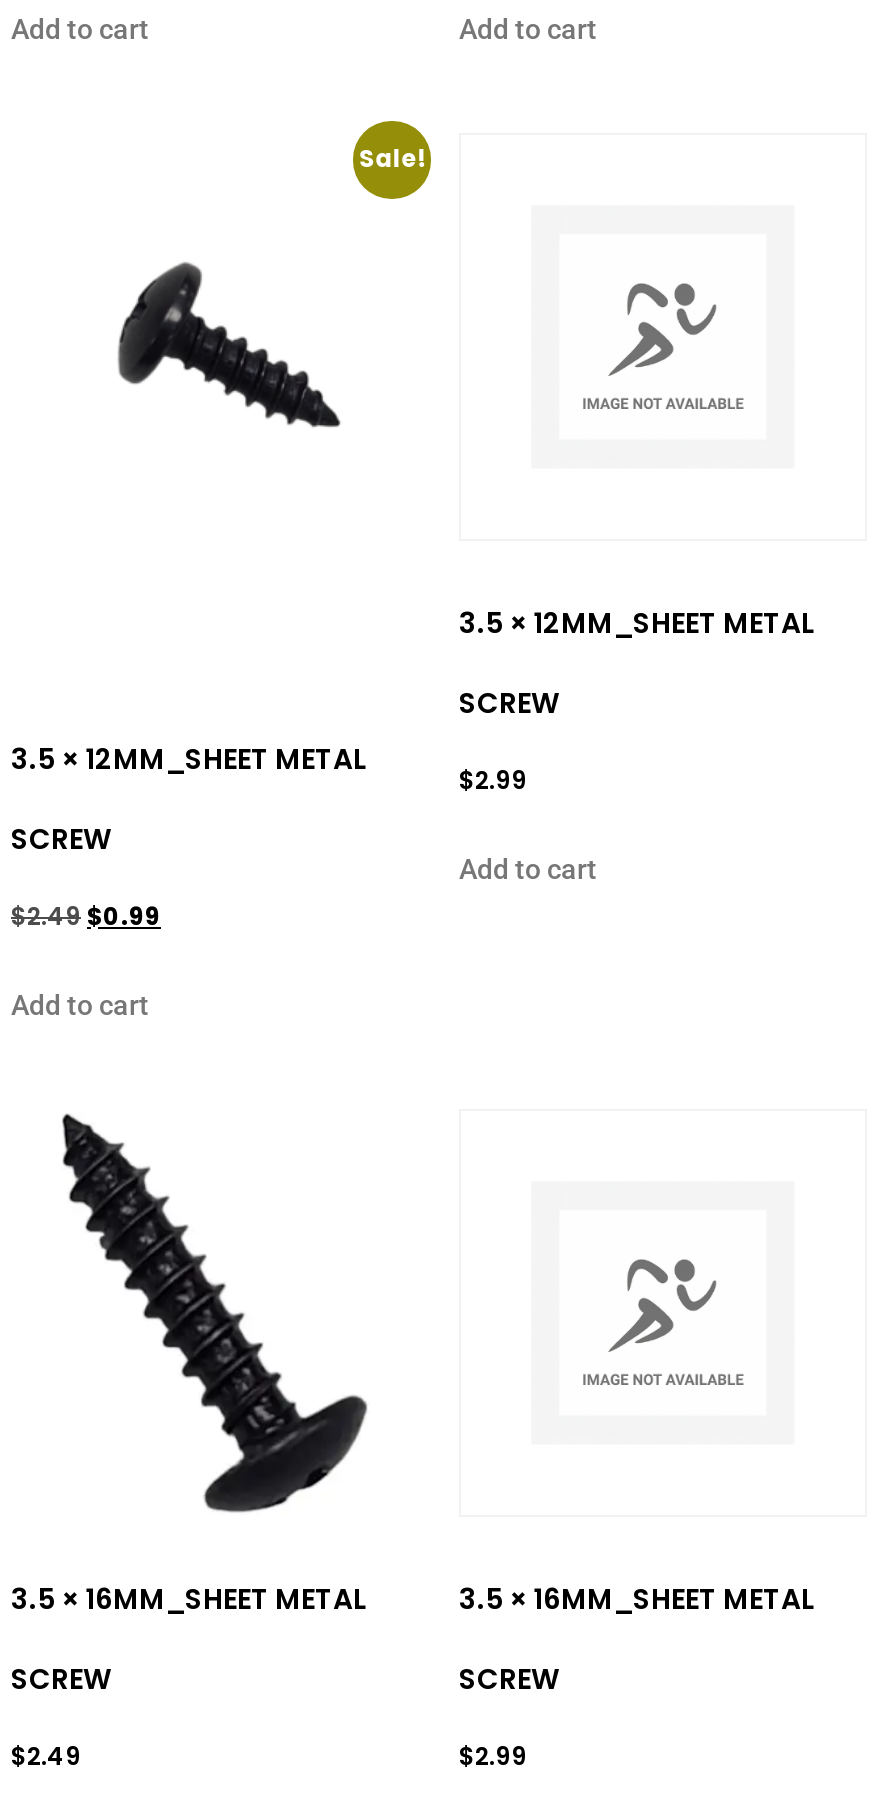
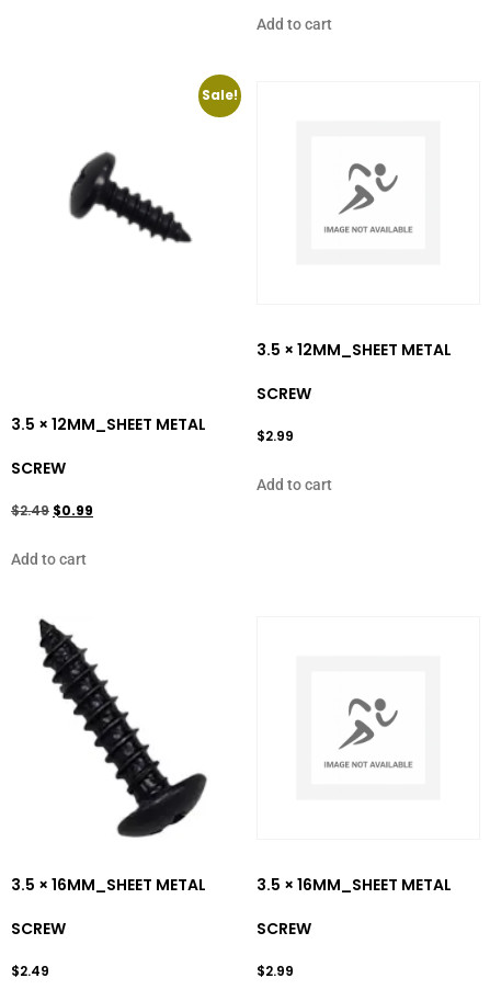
[11,14,149,46] Add to cart -> none

